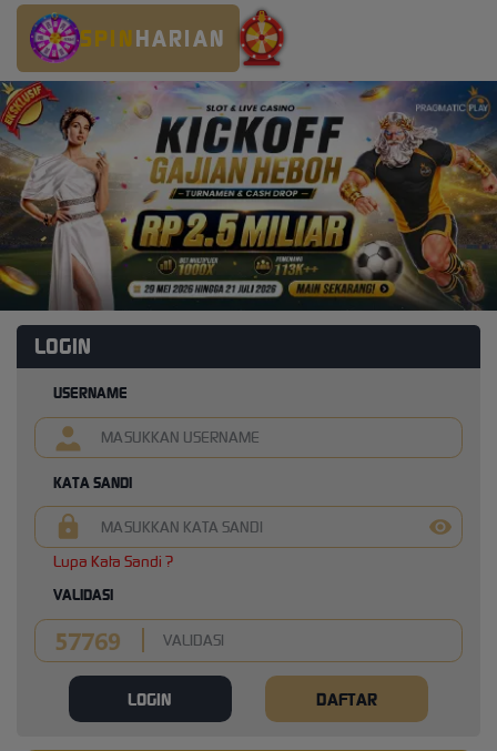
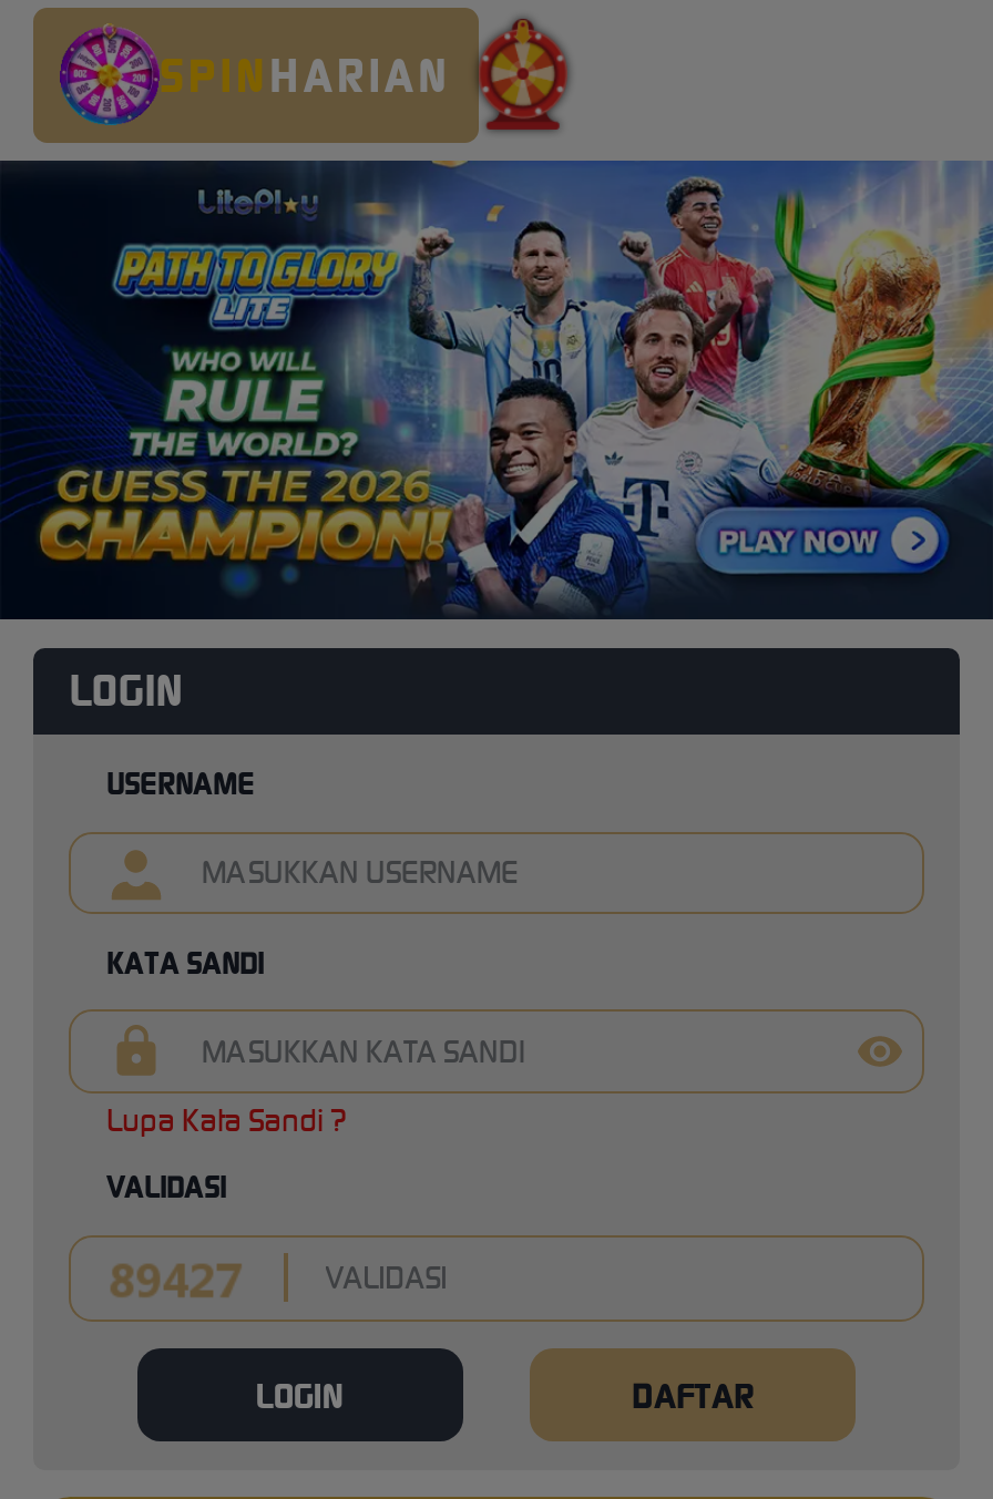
[31,13,77,64] [image] -> [62,25,153,127] [image]
[3,80,494,312] [image] -> [7,158,986,622] [image]

